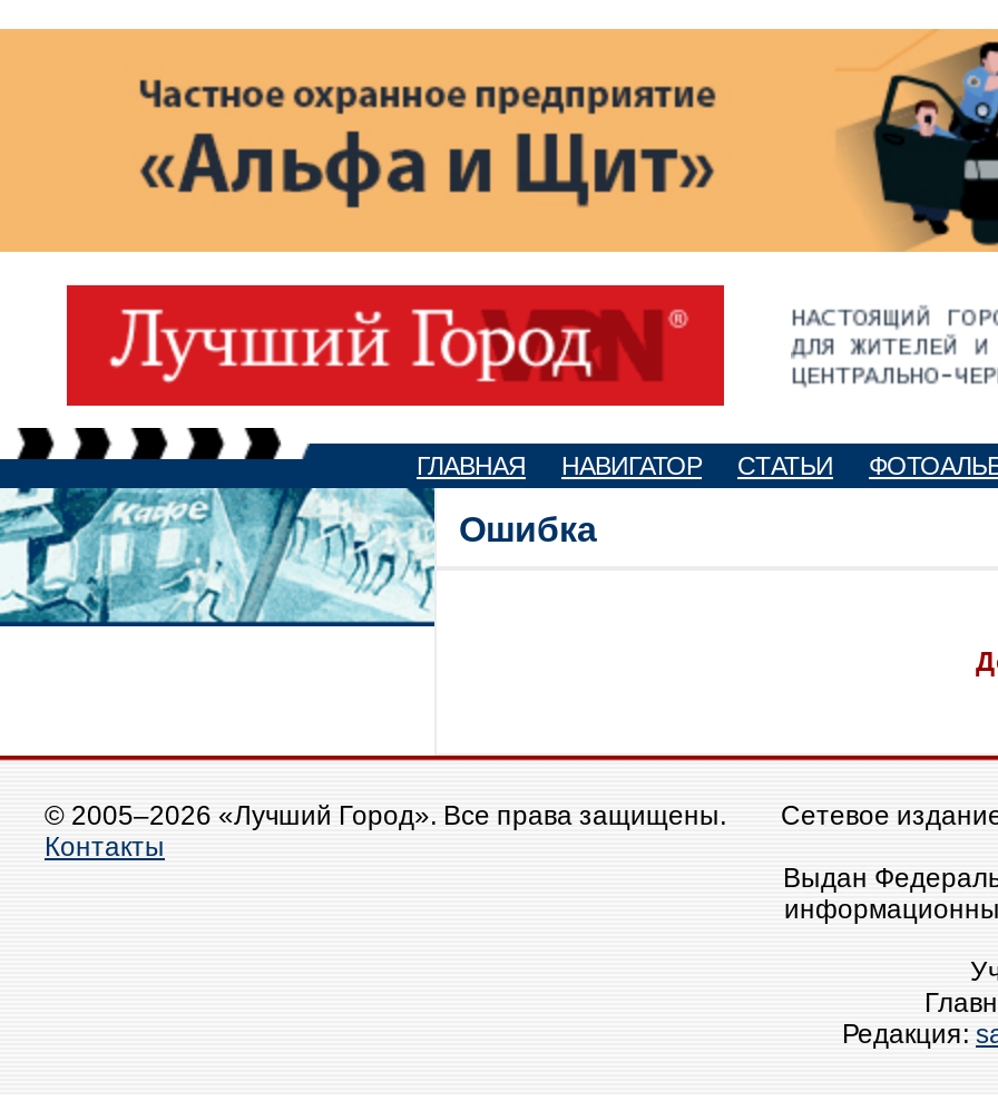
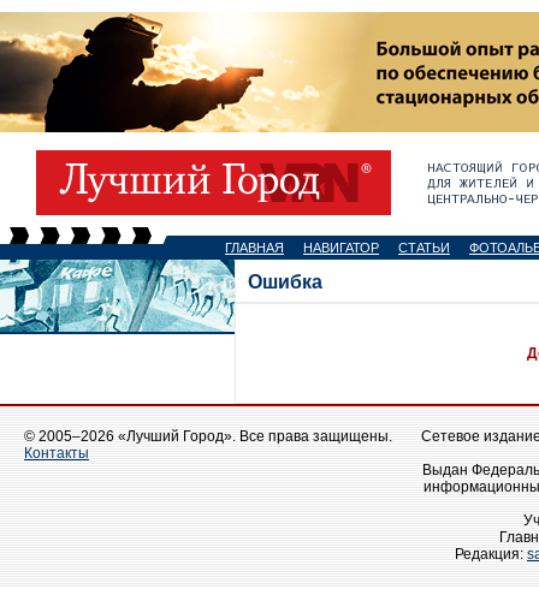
[7,27,991,252] [image] -> [4,12,535,133] [image]

